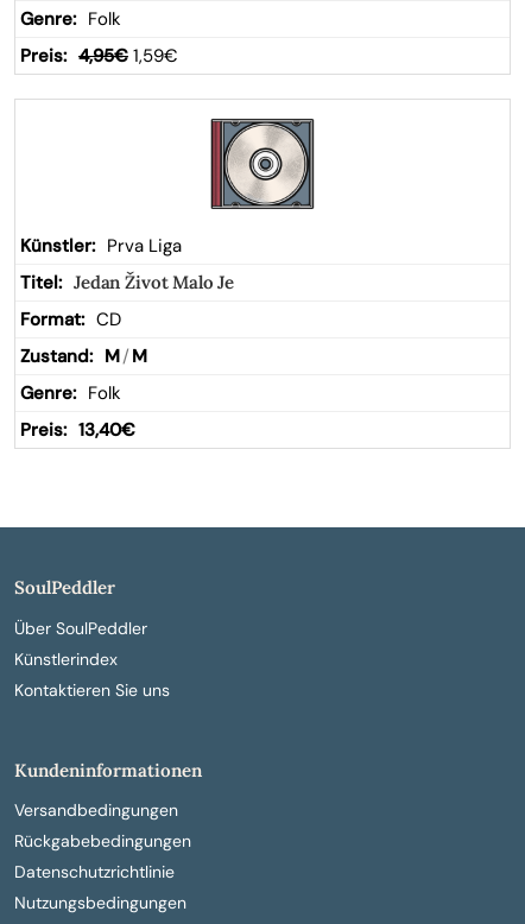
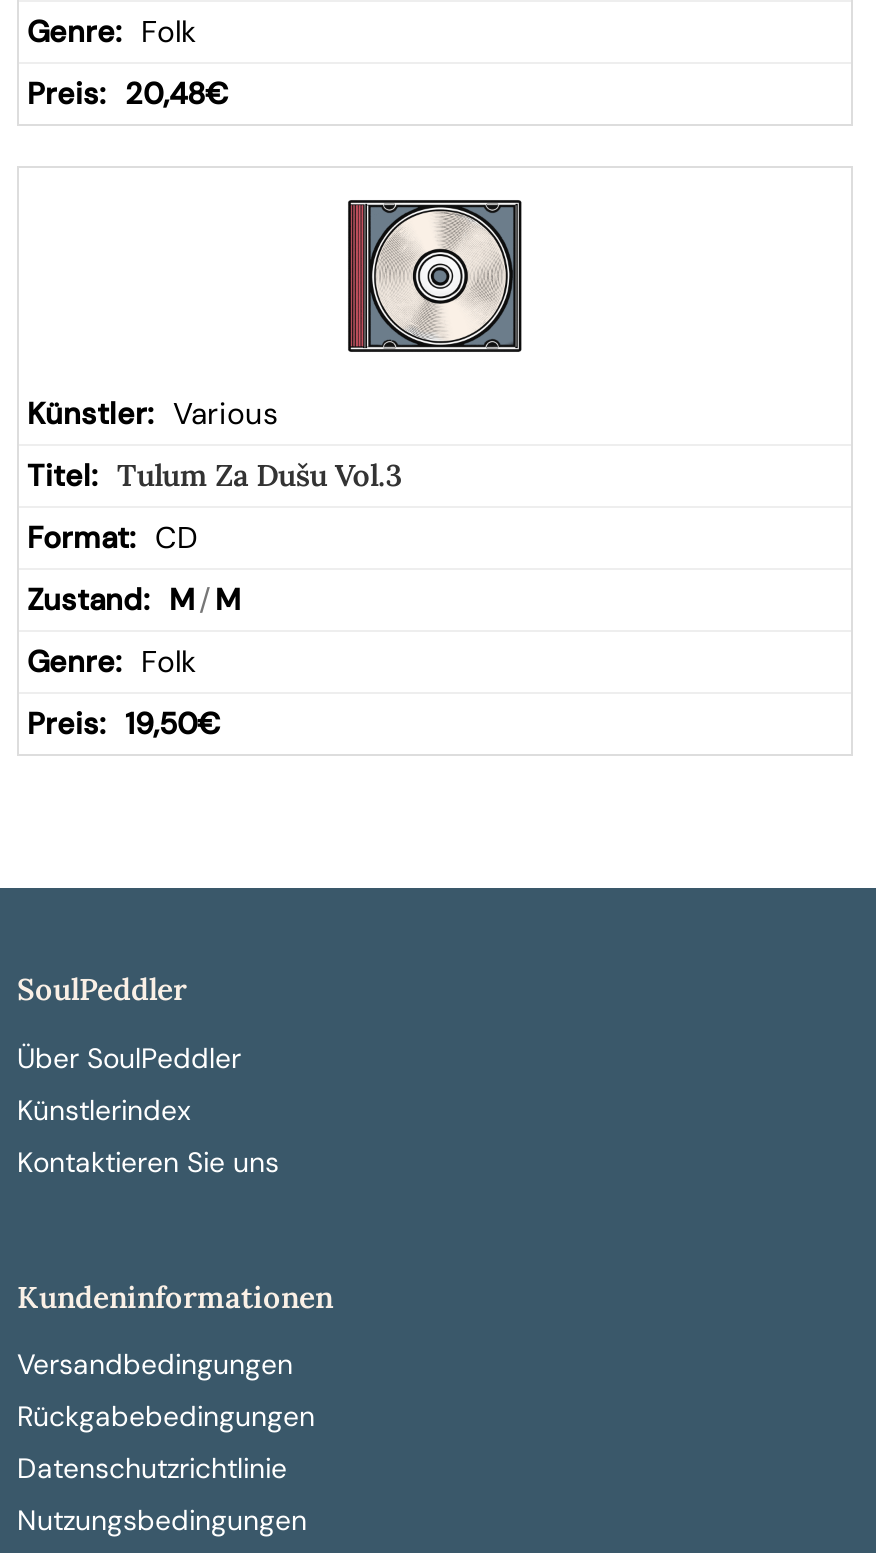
[78,44,178,68] 4,95€ 1,59€ -> [125,74,229,114] 20,48€
[107,234,182,258] Prva Liga -> [173,394,279,434] Various
[74,271,234,293] Jedan Život Malo Je -> [117,456,401,494] Tulum Za Dušu Vol.3
[78,418,135,442] 13,40€ -> [125,704,221,744] 19,50€

